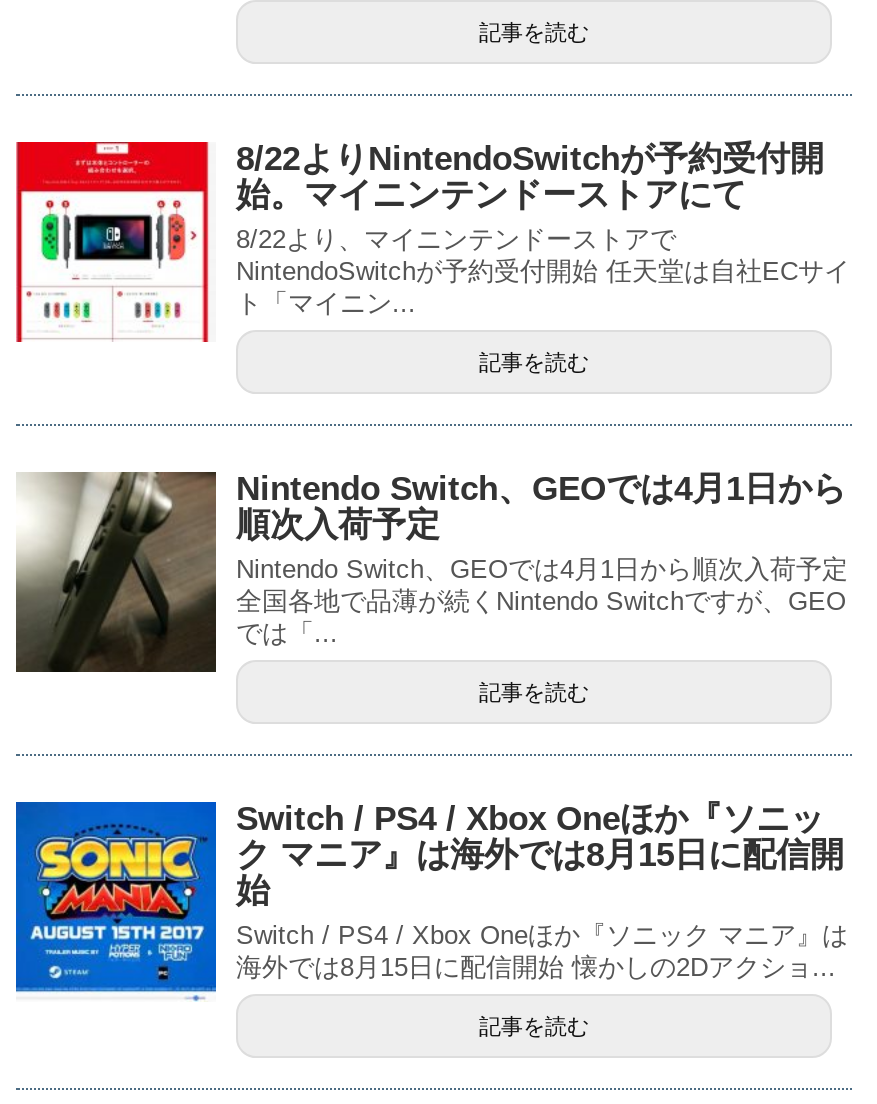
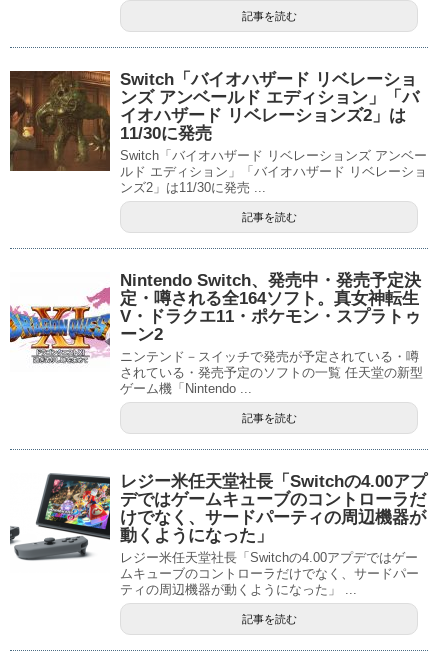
[14,140,850,344] [image] | 8/22よりNintendoSwitchが予約受付開 | 始。マイニンテンドーストアにて | 8/22より、マイニンテンドーストアで | NintendoSwitchが予約受付開始 任天堂は自社ECサイ | ト「マイニン... -> [9,70,427,195] [image] | Switch「バイオハザード リベレーショ | ンズ アンベールド エディション」「バ | イオハザード リベレーションズ2」は | 11/30に発売 | Switch「バイオハザード リベレーションズ アンベー | ルド エディション」「バイオハザード リベレーショ | ンズ2」は11/30に発売 ...
[14,470,848,674] [image] | Nintendo Switch、GEOでは4月1日から | 順次入荷予定 | Nintendo Switch、GEOでは4月1日から順次入荷予定 | 全国各地で品薄が続くNintendo Switchですが、GEO | では「... -> [9,271,423,396] [image] | Nintendo Switch、発売中・発売予定決 | 定・噂される全164ソフト。真女神転生 | V・ドラクエ11・ポケモン・スプラトゥ | ーン2 | ニンテンド－スイッチで発売が予定されている・噂 | されている・発売予定のソフトの一覧 任天堂の新型 | ゲーム機「Nintendo ...
[14,800,848,1002] [image] | Switch / PS4 / Xbox Oneほか『ソニッ | ク マニア』は海外では8月15日に配信開 | 始 | Switch / PS4 / Xbox Oneほか『ソニック マニア』は | 海外では8月15日に配信開始 懐かしの2Dアクショ... -> [9,472,427,597] [image] | レジー米任天堂社長「Switchの4.00アプ | デではゲームキューブのコントローラだ | けでなく、サードパーティの周辺機器が | 動くようになった」 | レジー米任天堂社長「Switchの4.00アプデではゲー | ムキューブのコントローラだけでなく、サードパー | ティの周辺機器が動くようになった」 ...

